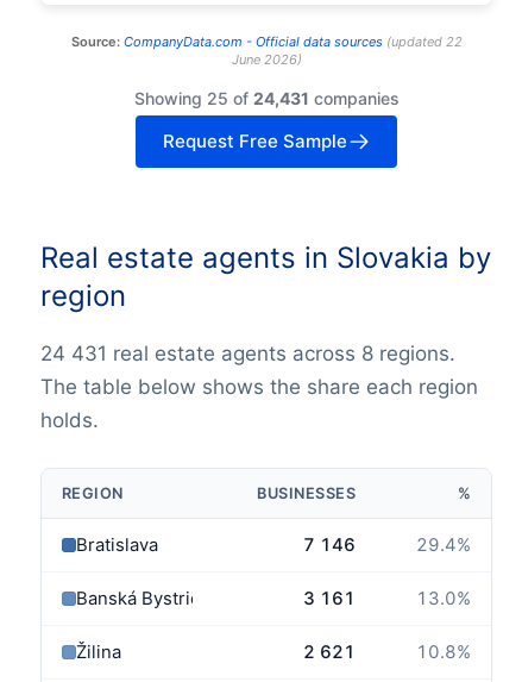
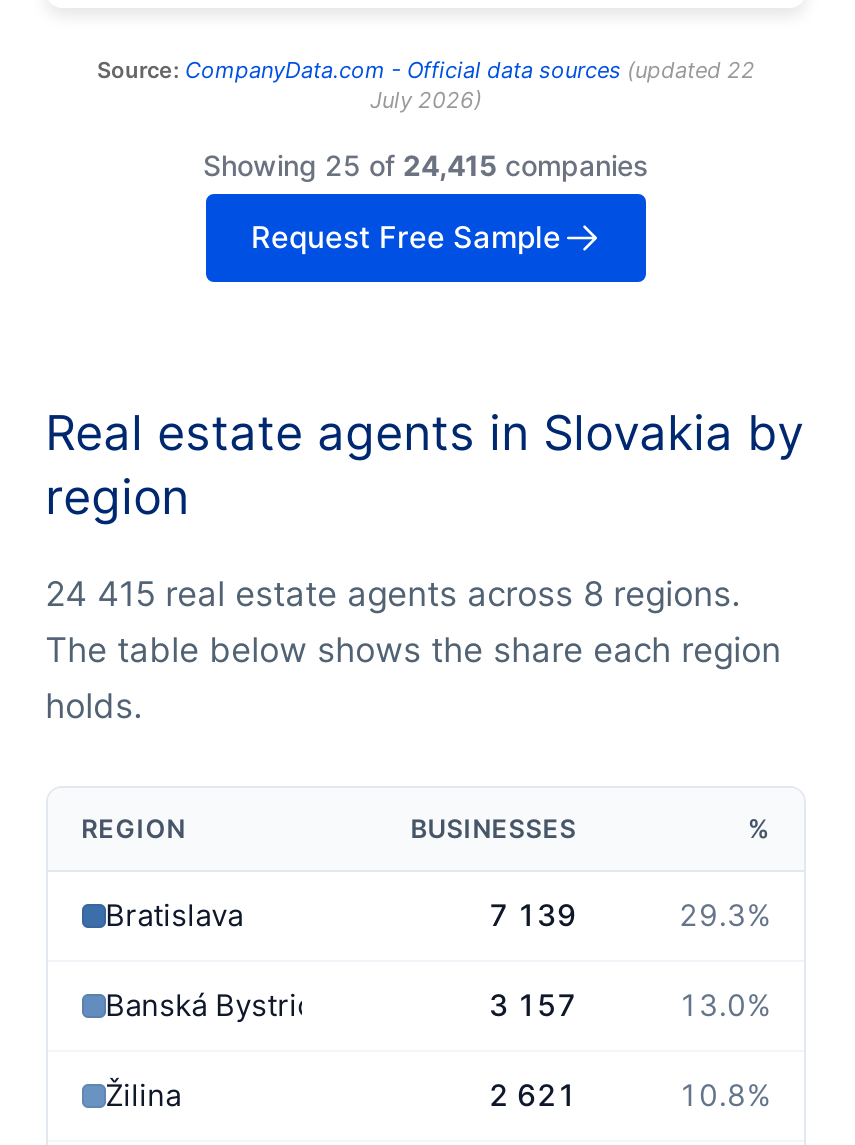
[231,51,301,67] June 2026) -> [370,85,482,113] July 2026)
[134,88,399,108] Showing 25 of 24,431 companies -> [203,148,649,182] Showing 25 of 24,415 companies
[40,342,455,365] 24 431 real estate agents across 8 regions. -> [45,574,741,614] 24 415 real estate agents across 8 regions.
[304,534,356,555] 7 146 -> [489,897,577,933] 7 139
[417,534,471,555] 29.4% -> [679,897,771,933] 29.3%
[304,588,356,609] 3 161 -> [489,988,577,1024] 3 157

